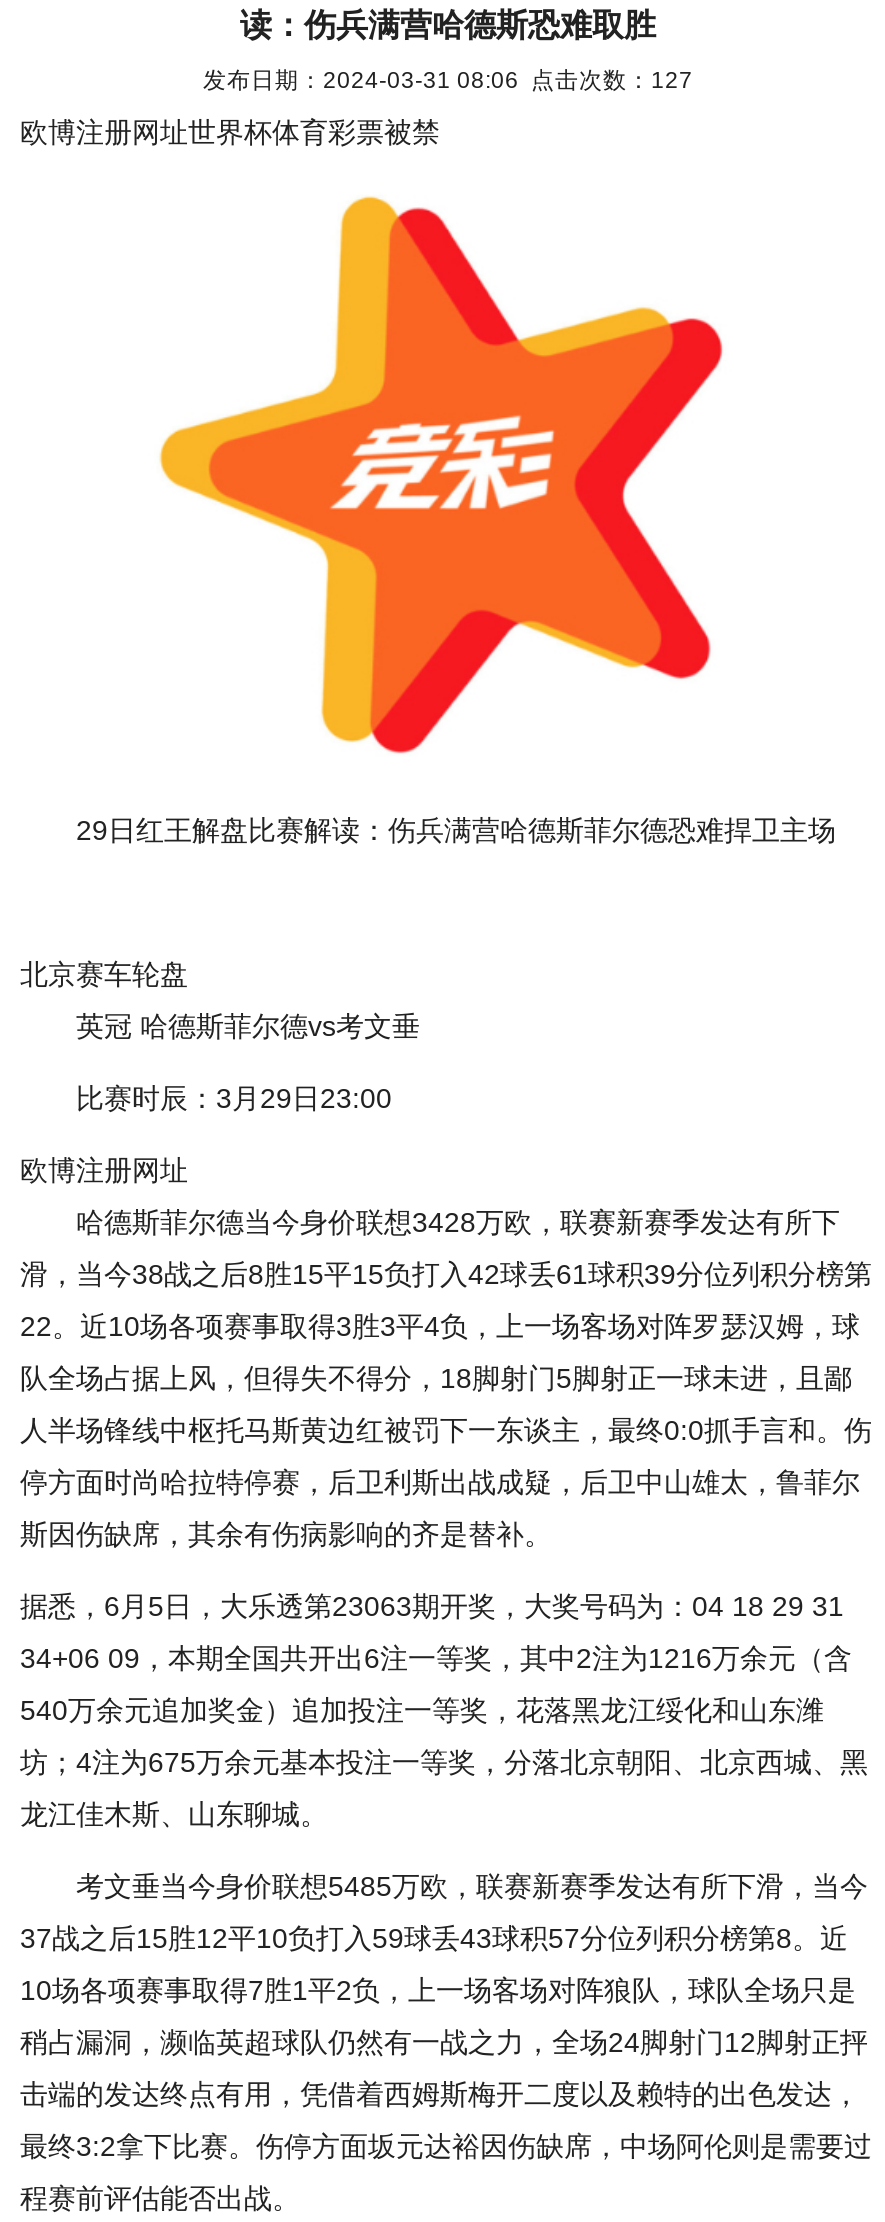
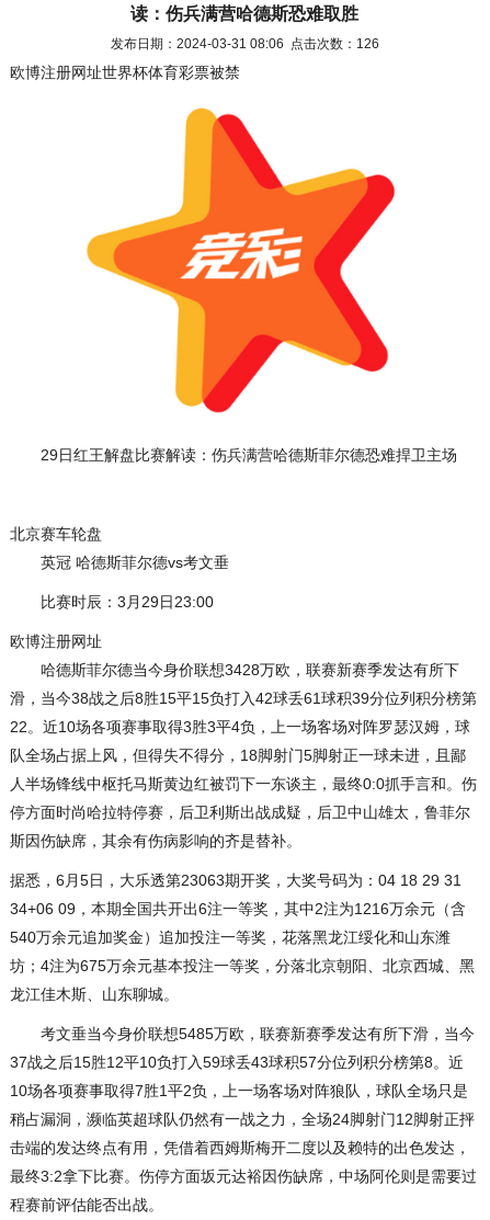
[203,66,693,92] 发布日期：2024-03-31 08:06 点击次数：127 -> [110,36,379,50] 发布日期：2024-03-31 08:06 点击次数：126

